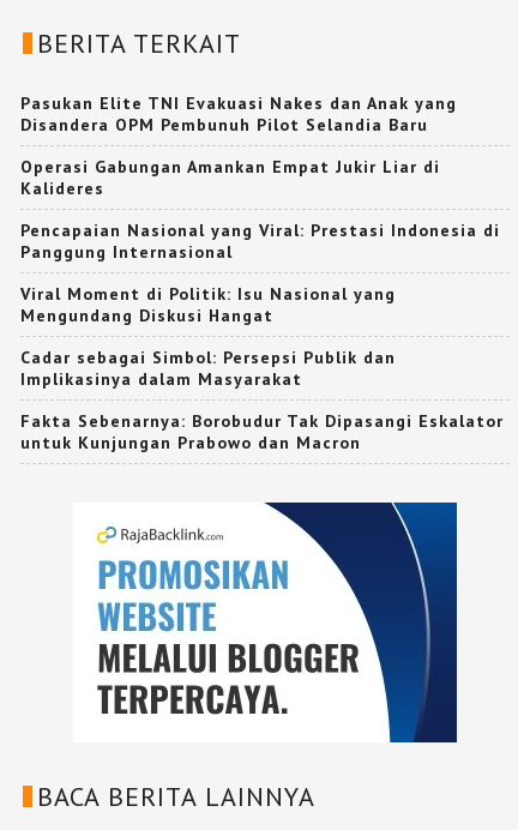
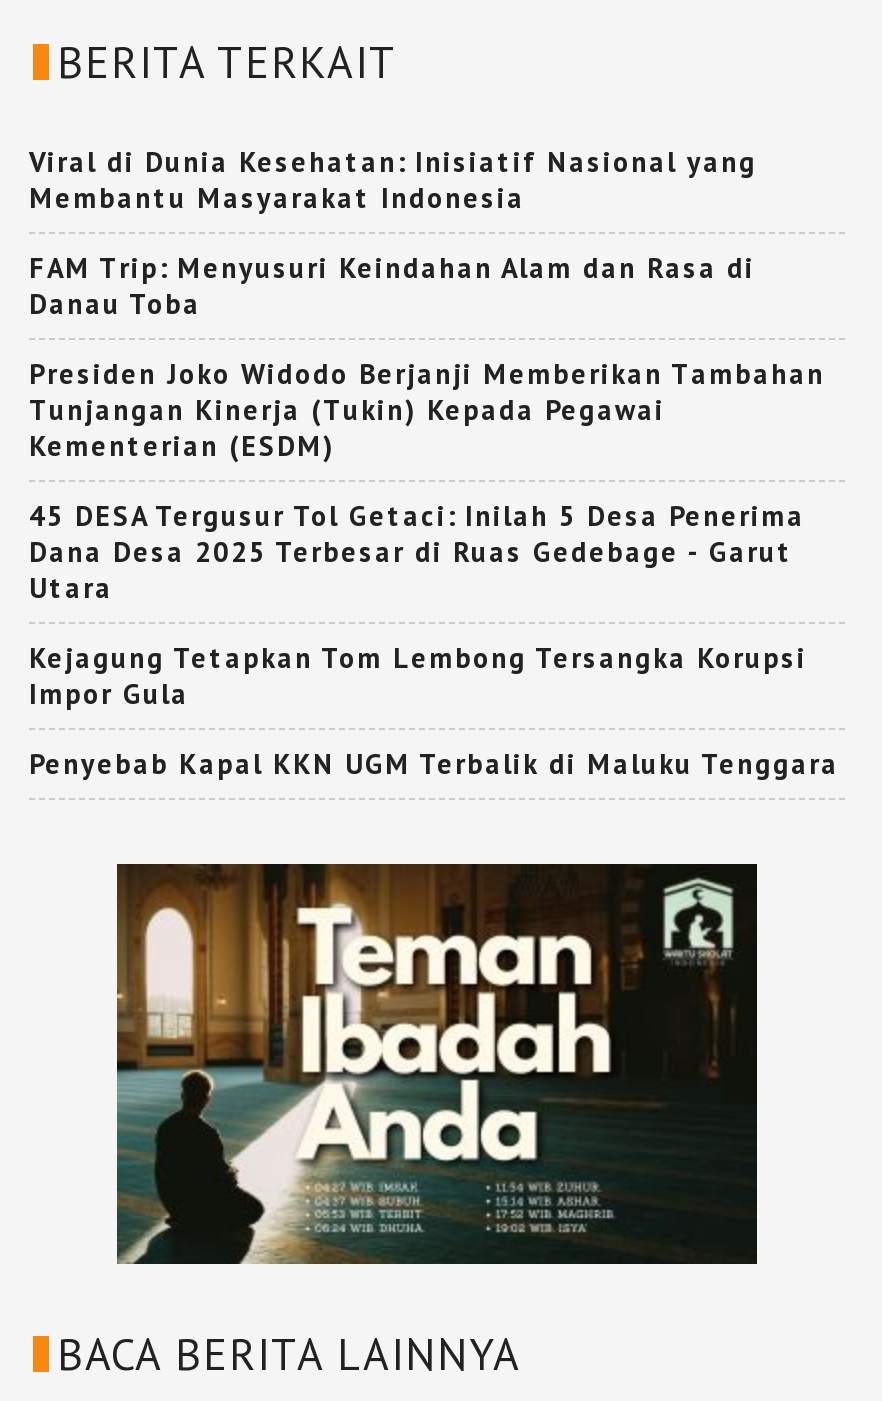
[20,93,457,136] Pasukan Elite TNI Evakuasi Nakes dan Anak yang | Disandera OPM Pembunuh Pilot Selandia Baru -> [29,145,757,217] Viral di Dunia Kesehatan: Inisiatif Nasional yang | Membantu Masyarakat Indonesia
[20,156,440,199] Operasi Gabungan Amankan Empat Jukir Liar di | Kalideres -> [29,251,755,323] FAM Trip: Menyusuri Keindahan Alam dan Rasa di | Danau Toba
[20,220,500,263] Pencapaian Nasional yang Viral: Prestasi Indonesia di | Panggung Internasional -> [29,357,825,465] Presiden Joko Widodo Berjanji Memberikan Tambahan | Tunjangan Kinerja (Tukin) Kepada Pegawai | Kementerian (ESDM)
[20,283,396,327] Viral Moment di Politik: Isu Nasional yang | Mengundang Diskusi Hangat -> [29,499,805,607] 45 DESA Tergusur Tol Getaci: Inilah 5 Desa Penerima | Dana Desa 2025 Terbesar di Ruas Gedebage - Garut | Utara
[20,347,396,390] Cadar sebagai Simbol: Persepsi Publik dan | Implikasinya dalam Masyarakat -> [29,641,807,713] Kejagung Tetapkan Tom Lembong Tersangka Korupsi | Impor Gula
[20,411,504,454] Fakta Sebenarnya: Borobudur Tak Dipasangi Eskalator | untuk Kunjungan Prabowo dan Macron -> [29,747,839,783] Penyebab Kapal KKN UGM Terbalik di Maluku Tenggara
[73,501,458,744] [image] -> [115,862,759,1266] [image]

